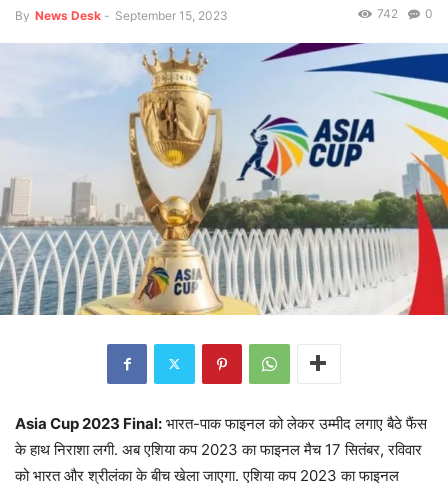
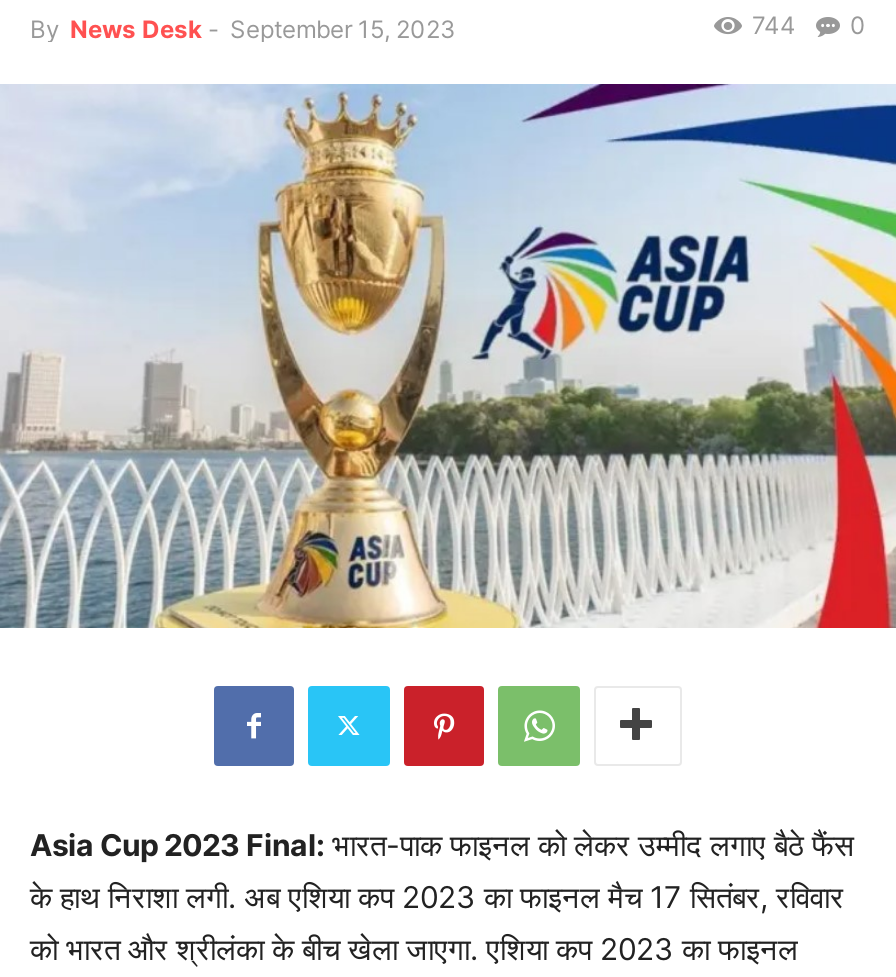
[377,6,433,21] 742 0 -> [752,10,866,40] 744 0

